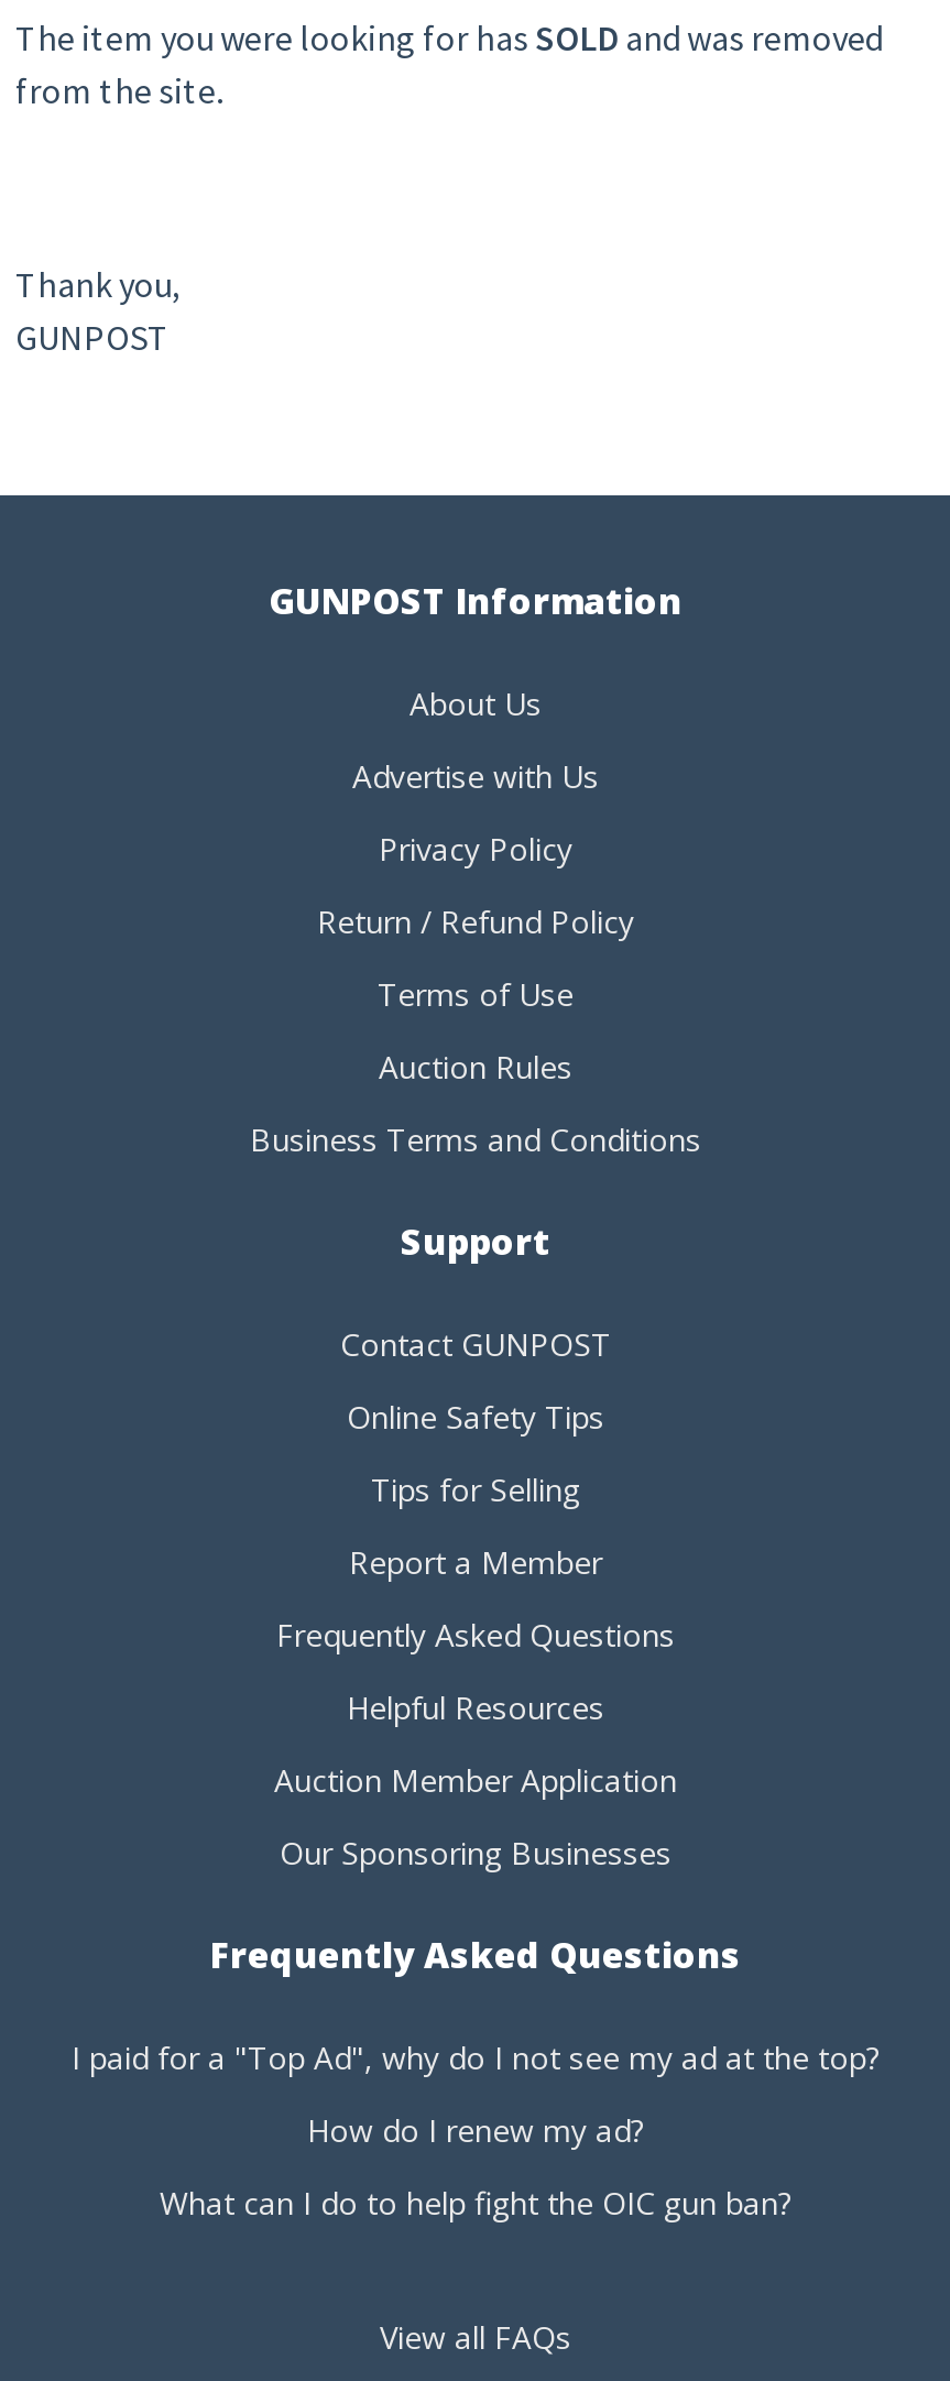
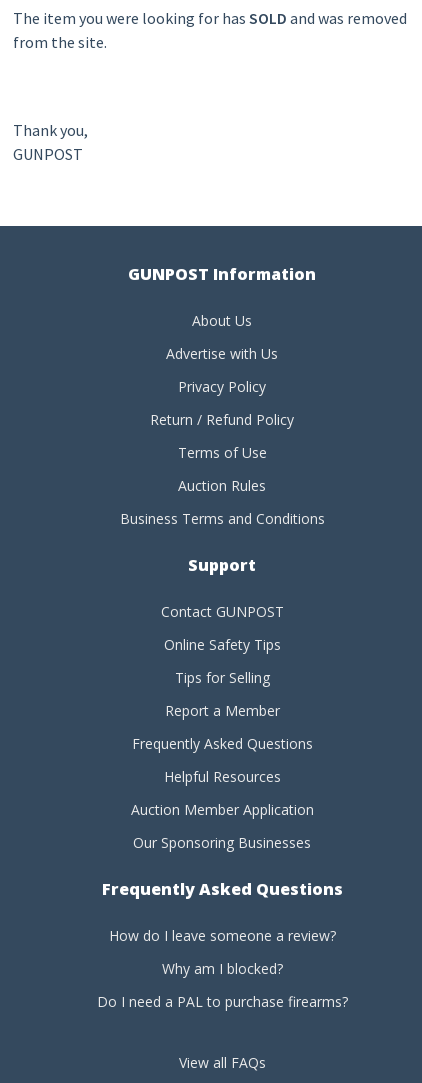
[72,2038,880,2079] I paid for a "Top Ad", why do I not see my ad at the top? -> [108,926,335,945] How do I leave someone a review?
[307,2110,644,2152] How do I renew my ad? -> [161,959,282,978] Why am I blocked?
[160,2183,791,2225] What can I do to help fight the OIC gun ban? -> [96,992,347,1011] Do I need a PAL to purchase firearms?

